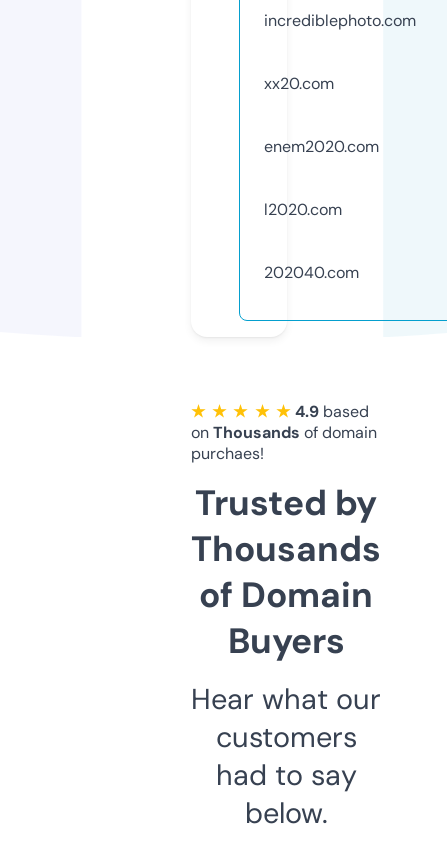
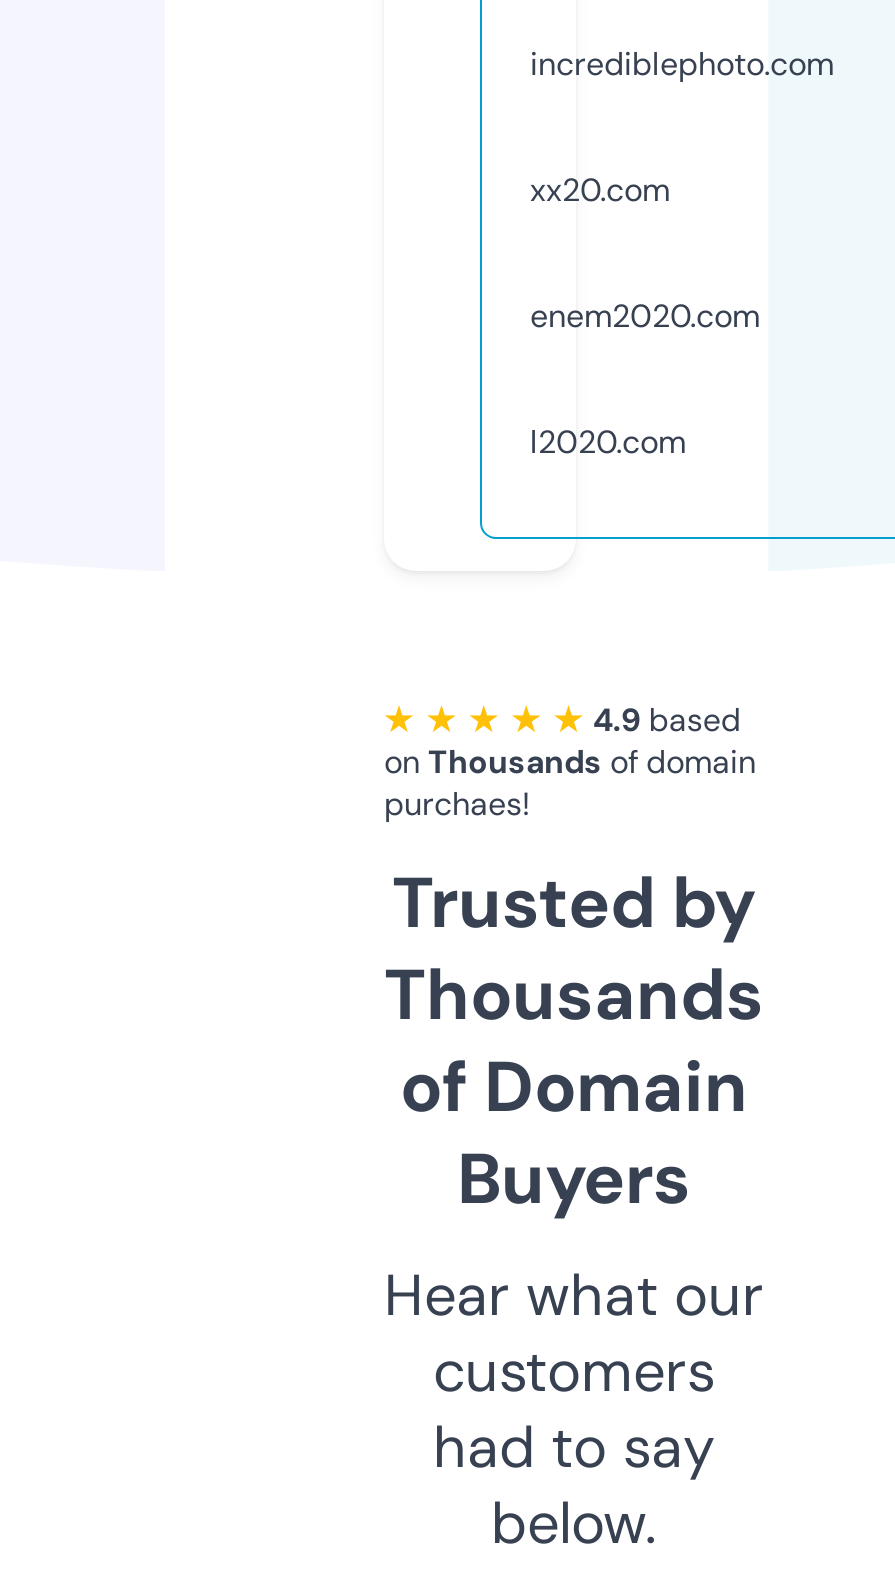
[264,262,359,283] 202040.com -> none

